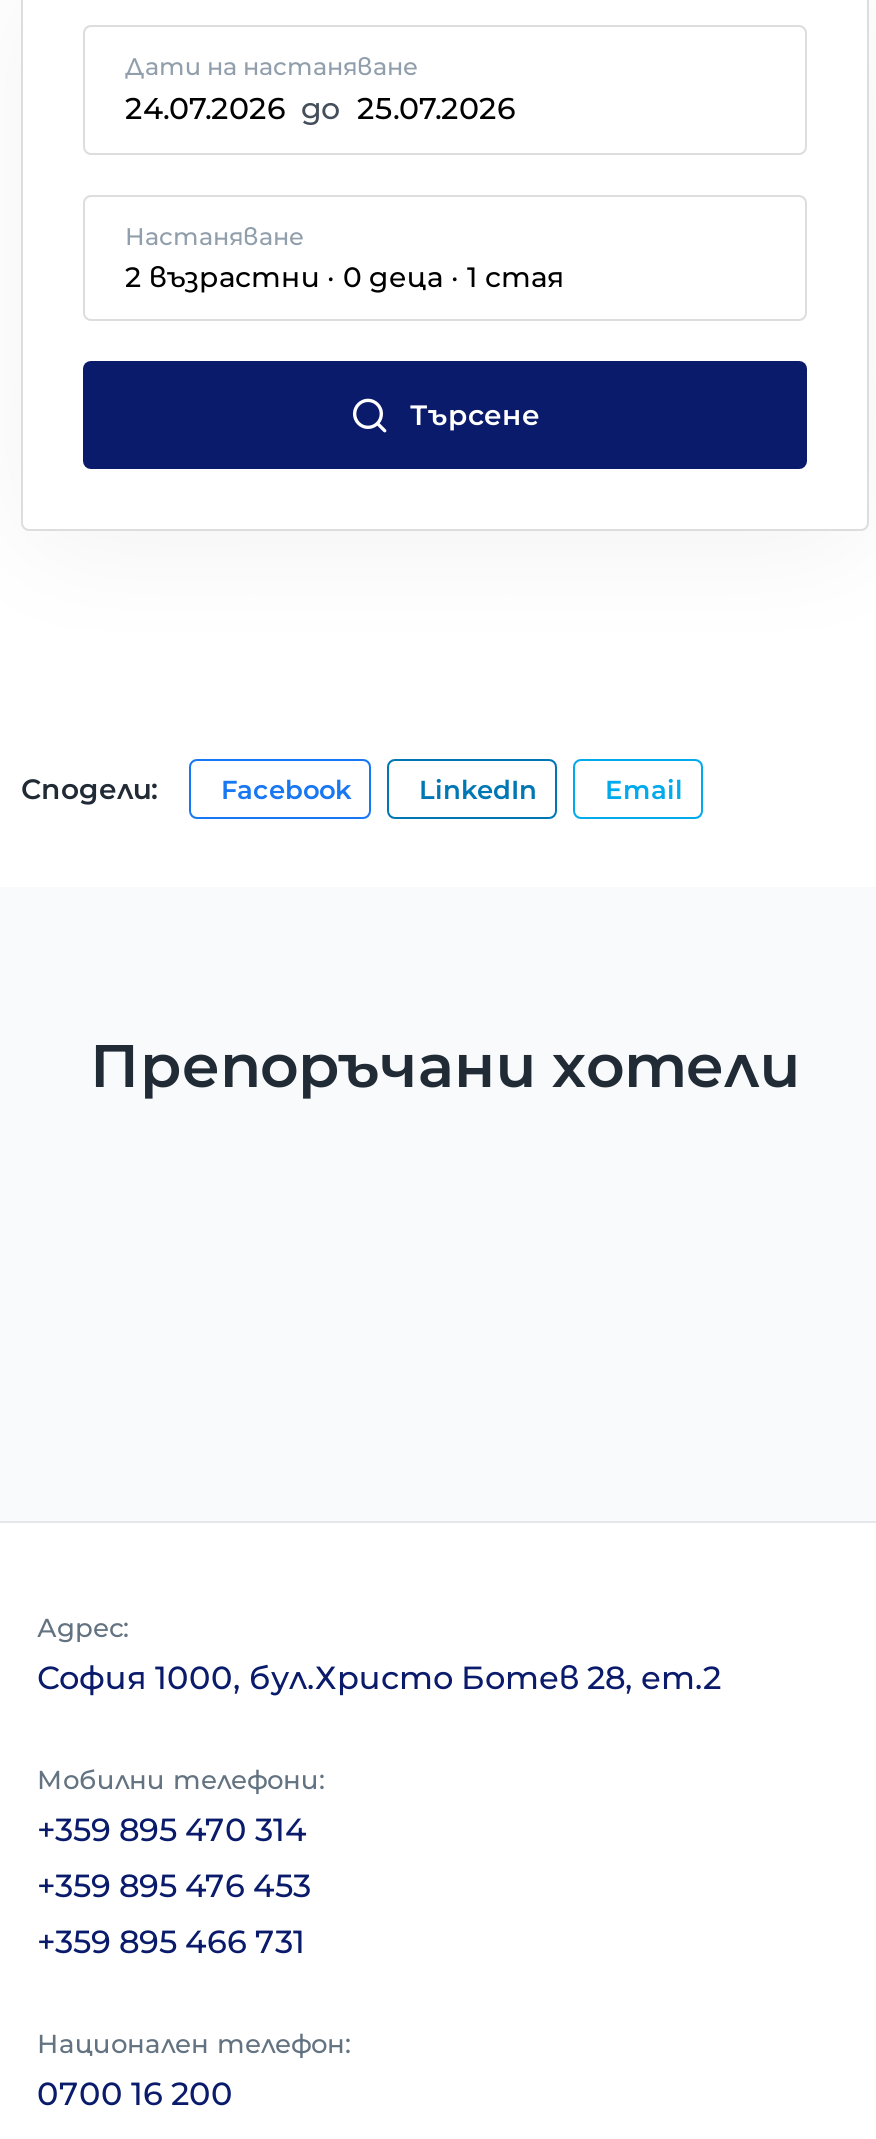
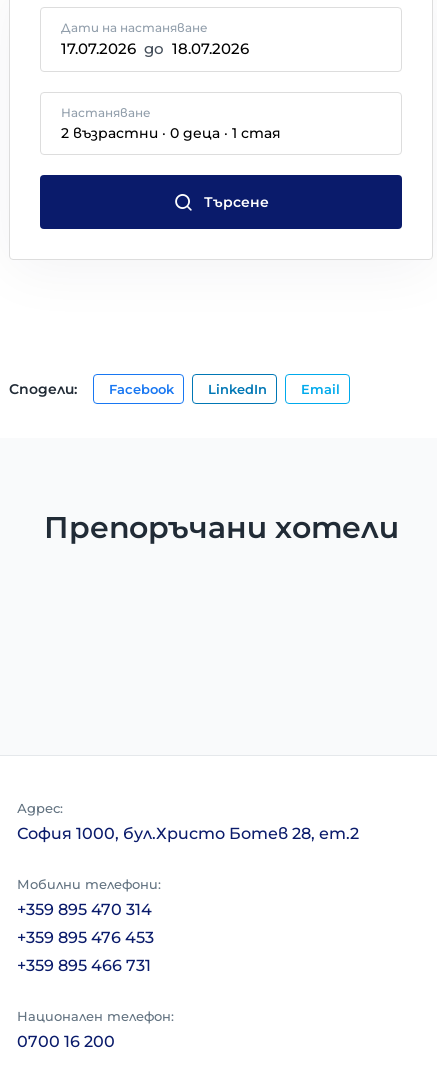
[125,89,515,127] 24.07.2026 до 25.07.2026 -> [61,39,249,58] 17.07.2026 до 18.07.2026

